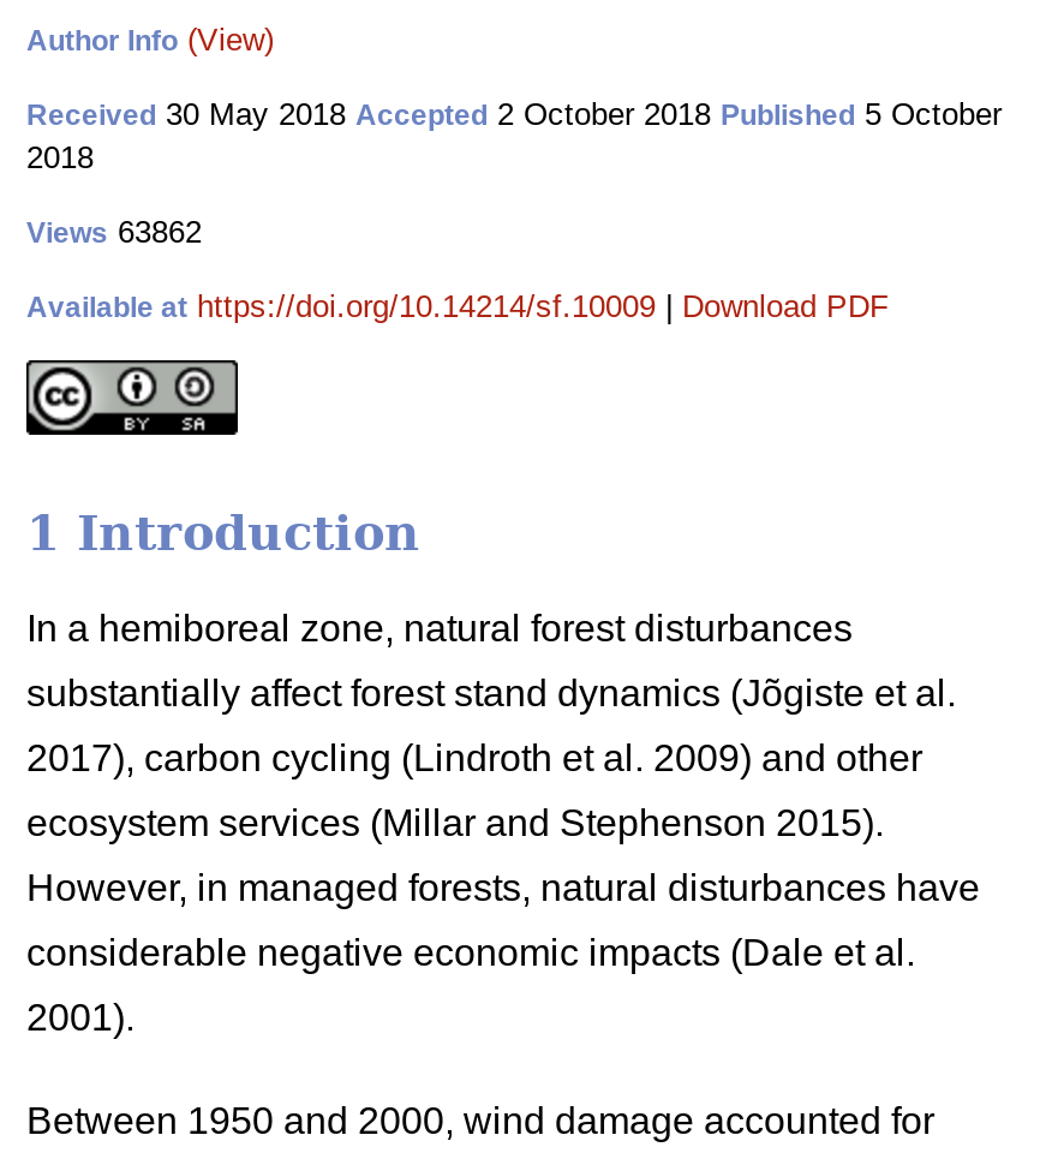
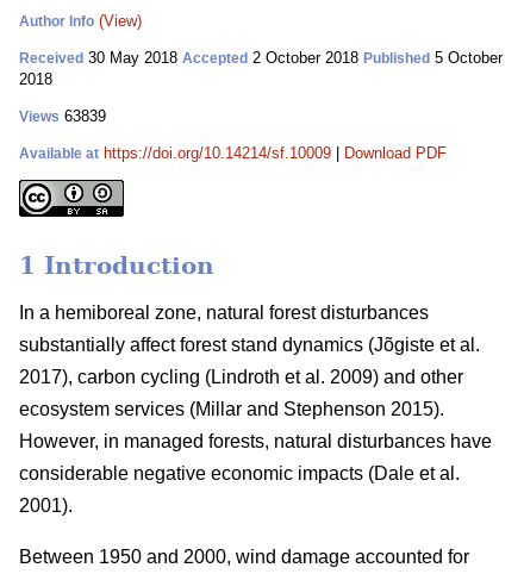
[26,214,202,250] Views 63862 -> [19,107,106,125] Views 63839

